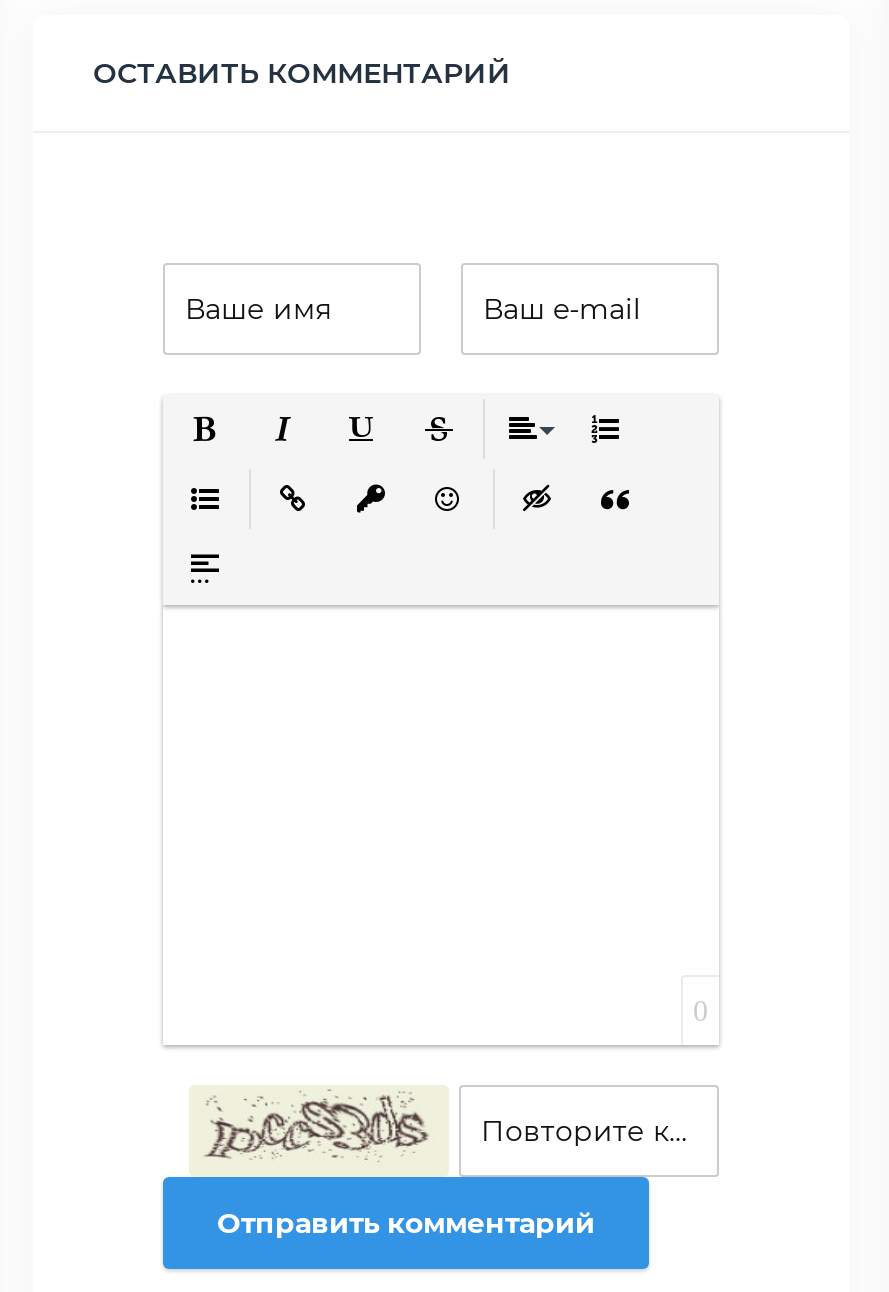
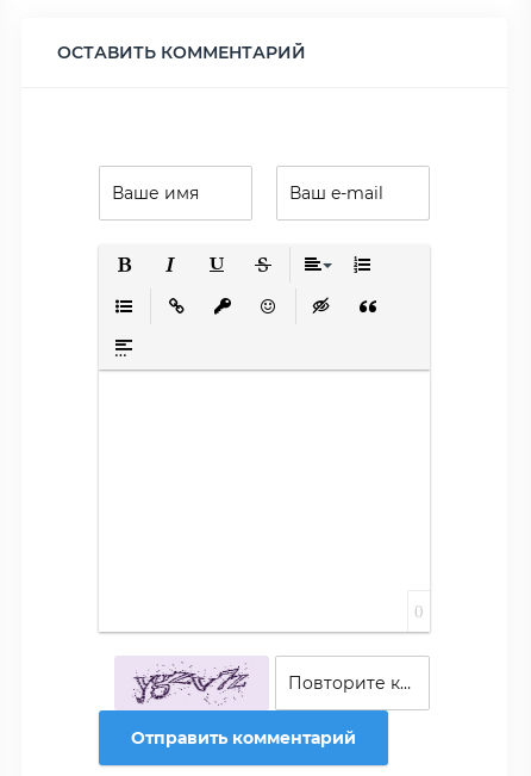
[201,1087,433,1167] [image] -> [123,658,258,707] [image]

